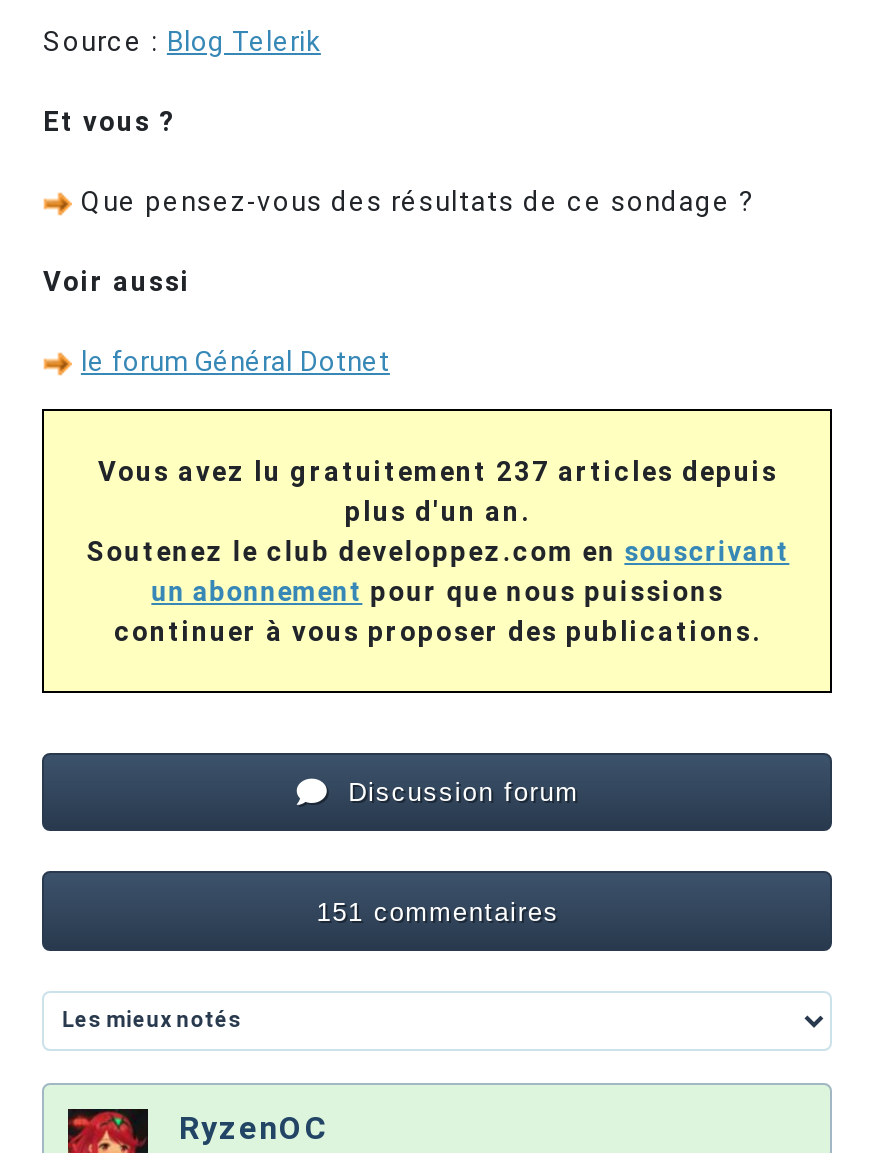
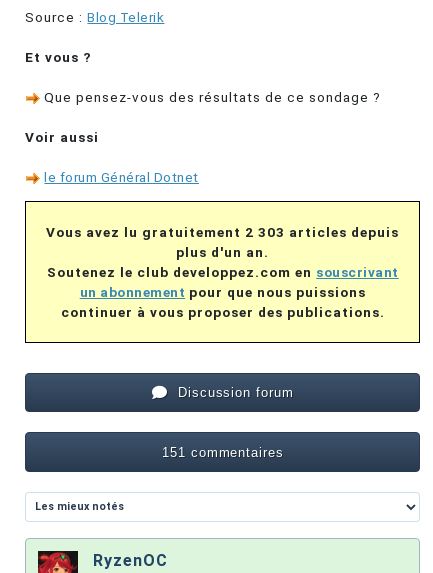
[98,455,778,487] Vous avez lu gratuitement 237 articles depuis -> [46,224,399,240] Vous avez lu gratuitement 2 303 articles depuis

